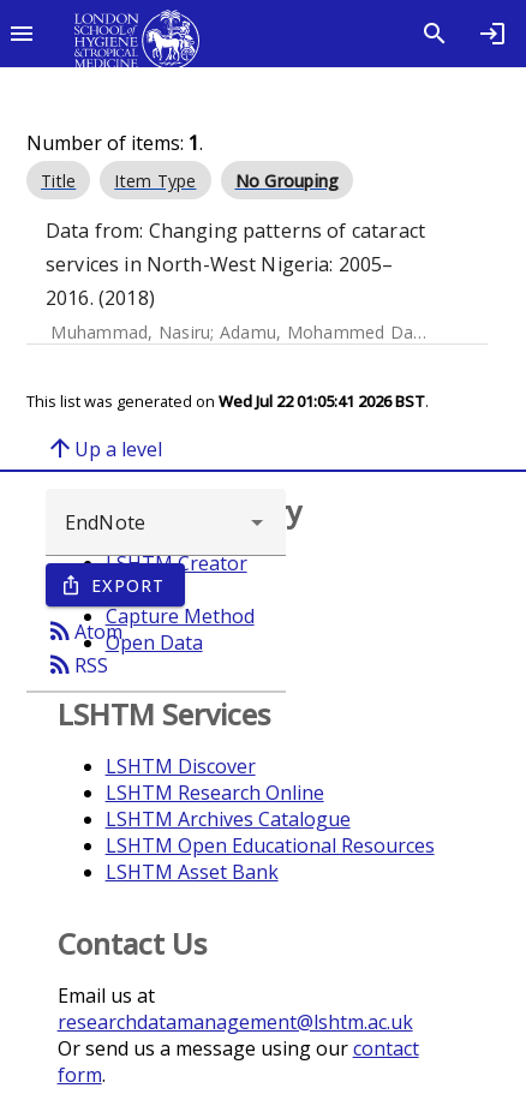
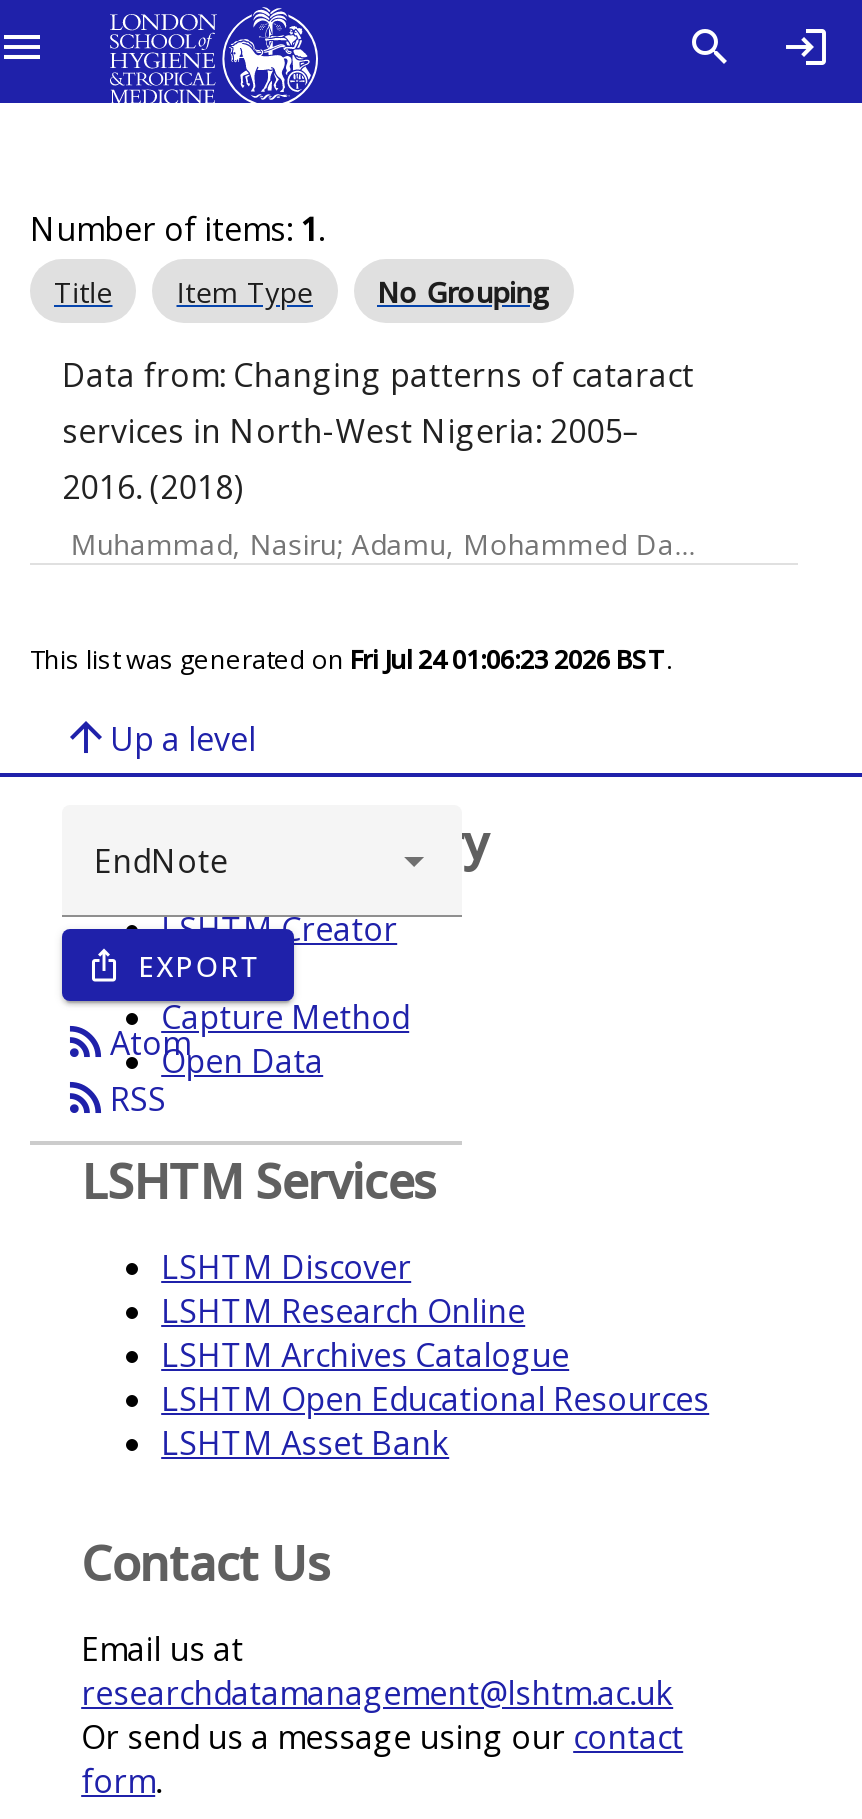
[26,390,429,412] This list was generated on Wed Jul 22 01:05:41 2026 BST. -> [30,641,672,677] This list was generated on Fri Jul 24 01:06:23 2026 BST.

